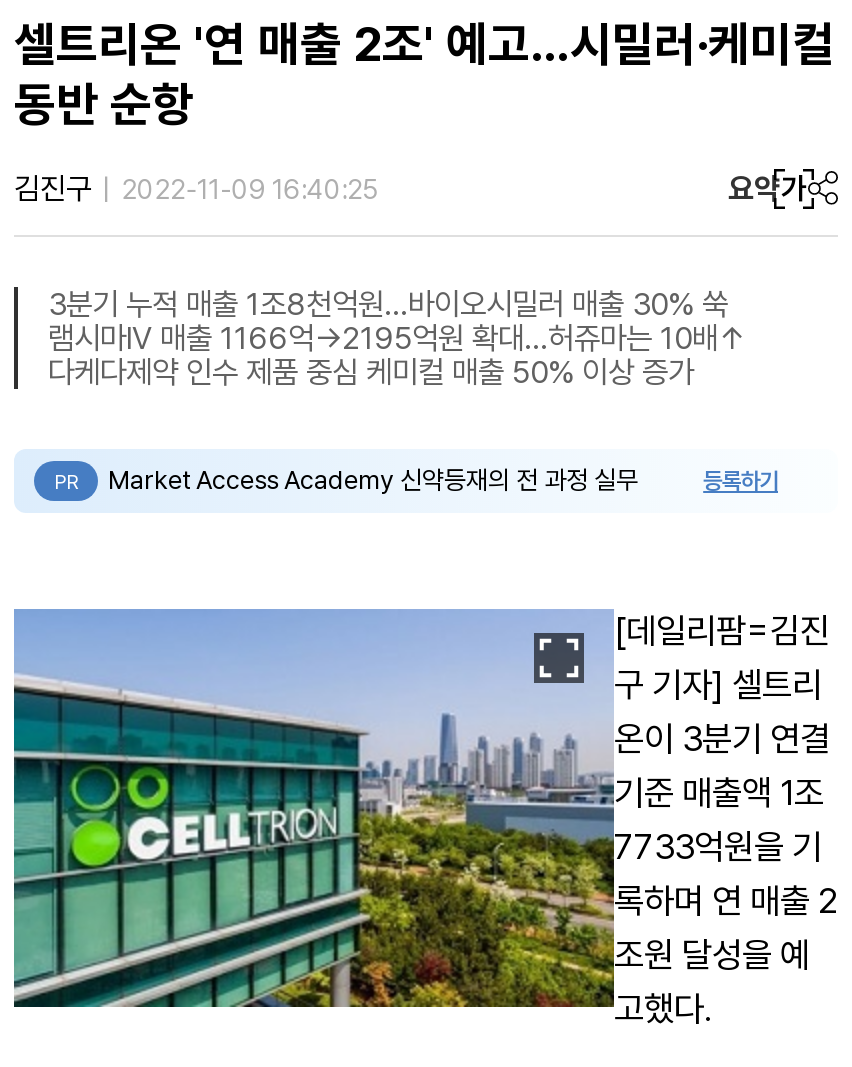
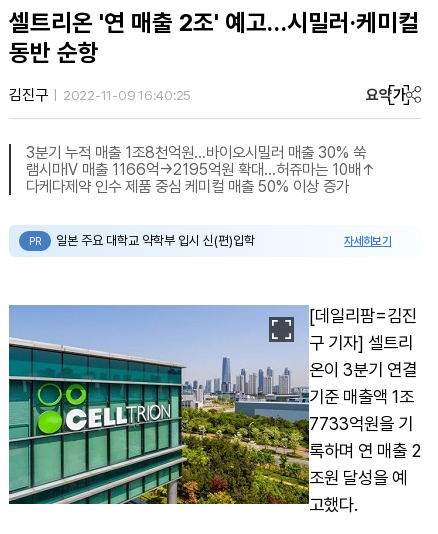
[108,464,778,494] Market Access Academy 신약등재의 전 과정 실무 | 등록하기 -> [56,233,391,248] 일본 주요 대학교 약학부 입시 신(편)입학 | 자세히보기

